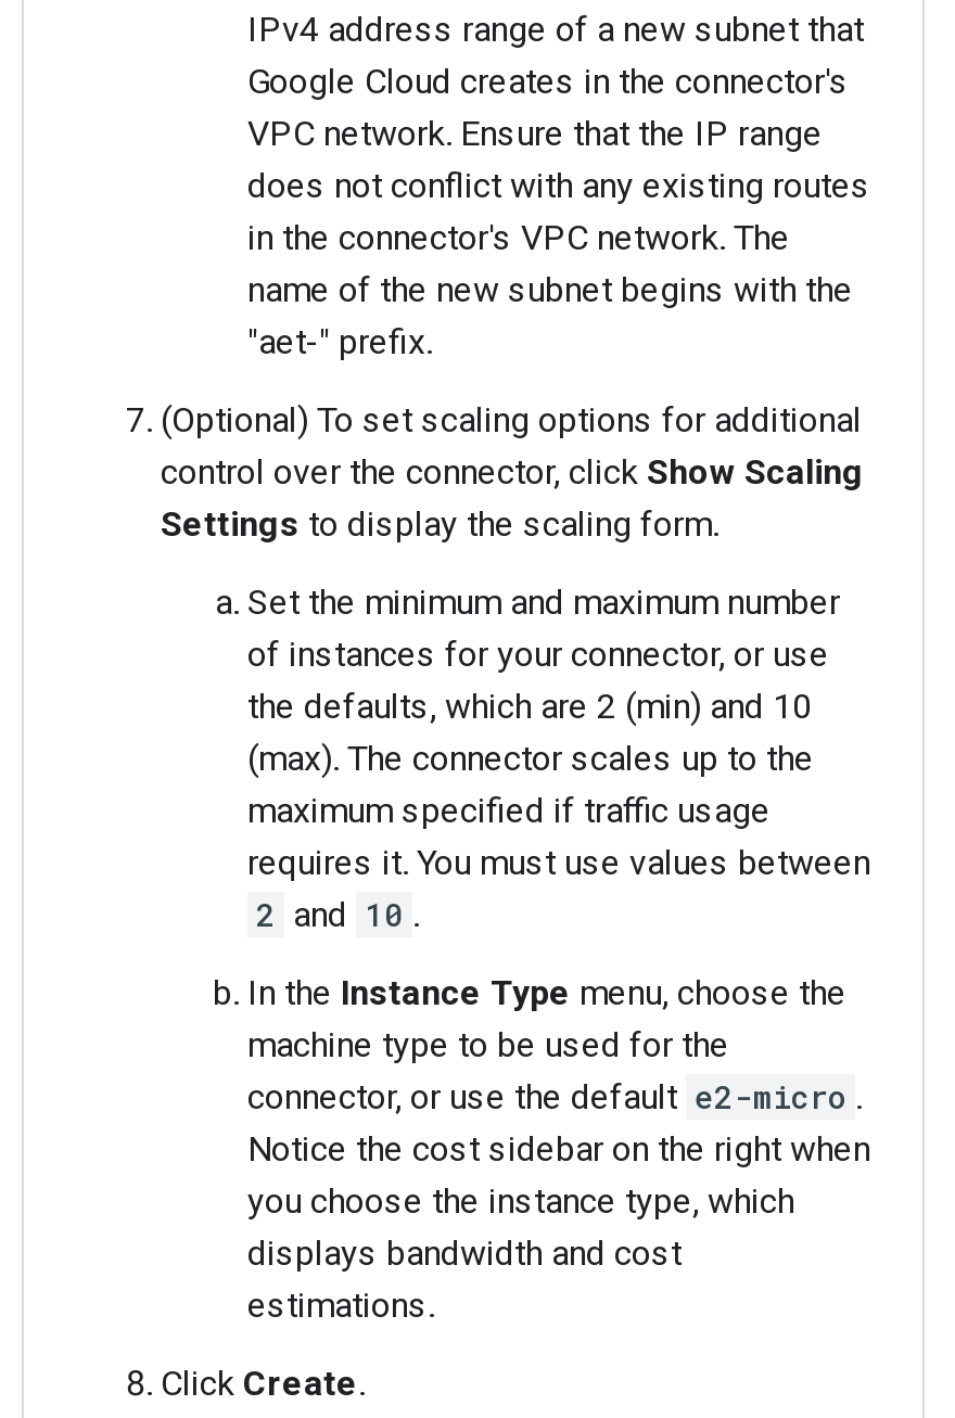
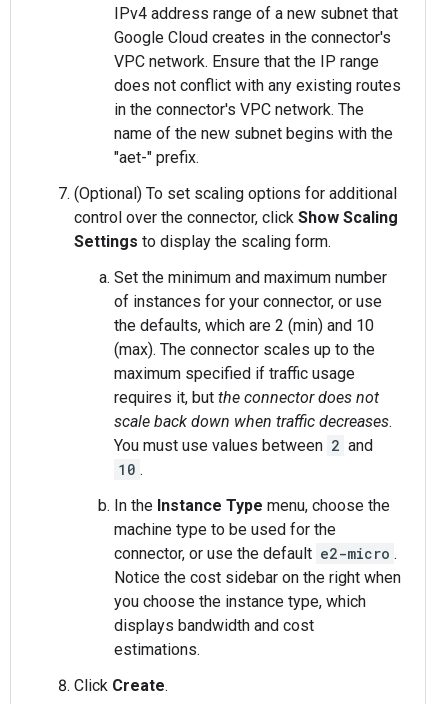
[247,842,870,935] requires it. You must use values between | 2 and 10 . -> [114,388,392,479] requires it, but the connector does not | scale back down when traffic decreases. | You must use values between 2 and | 10 .

